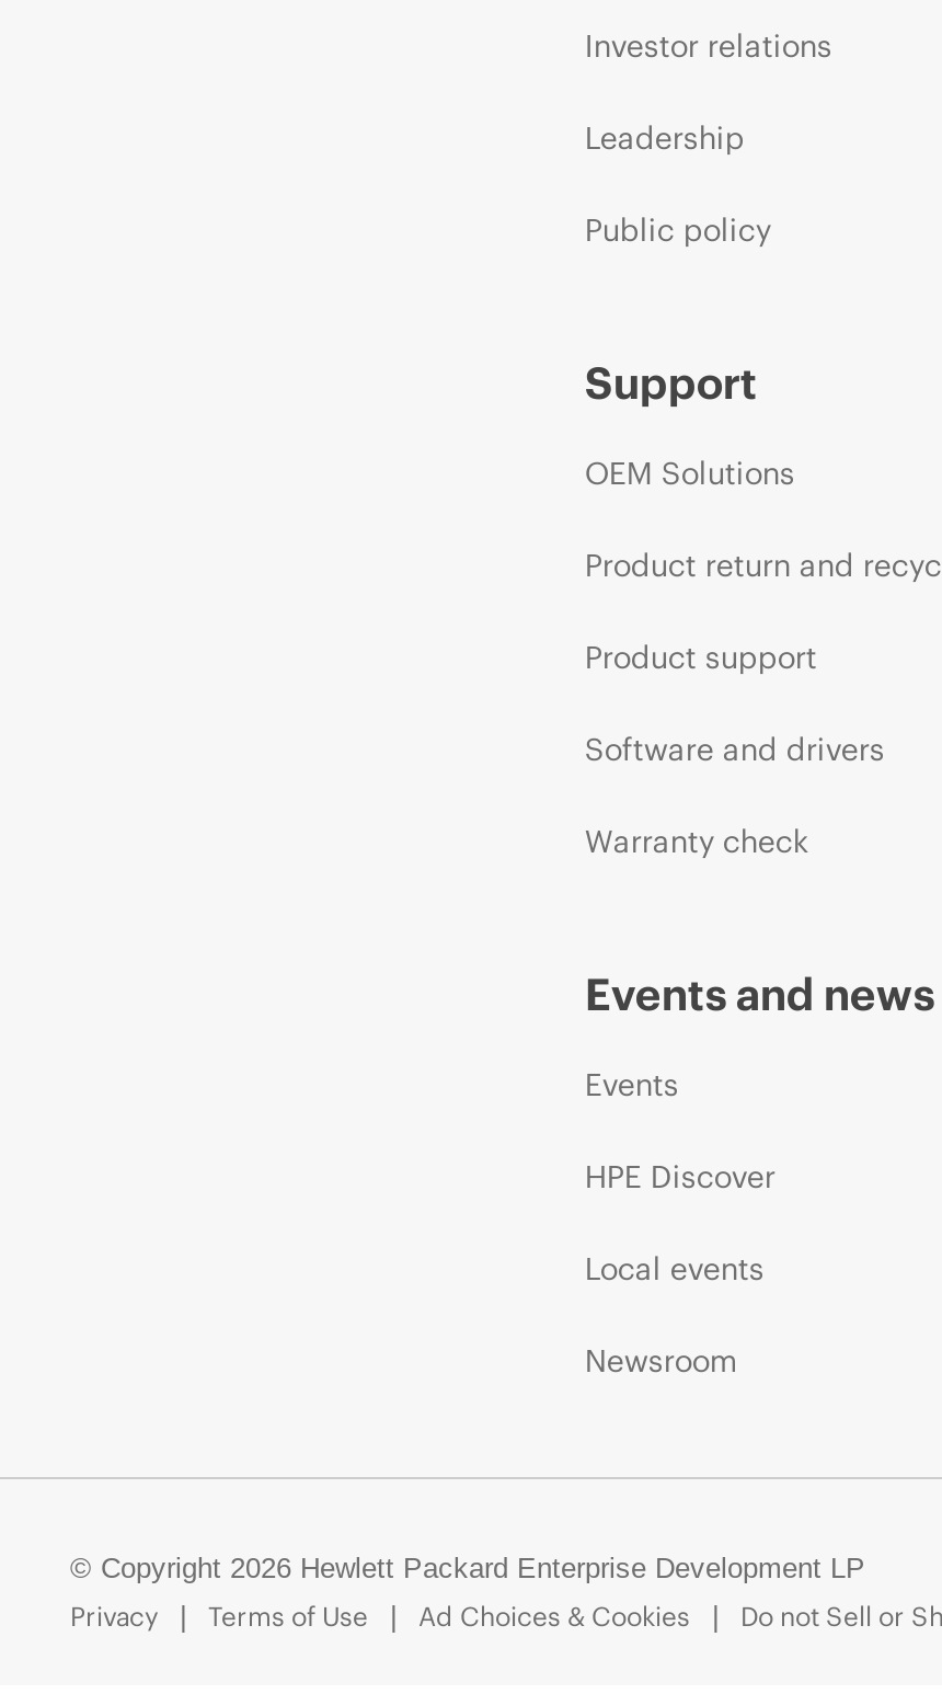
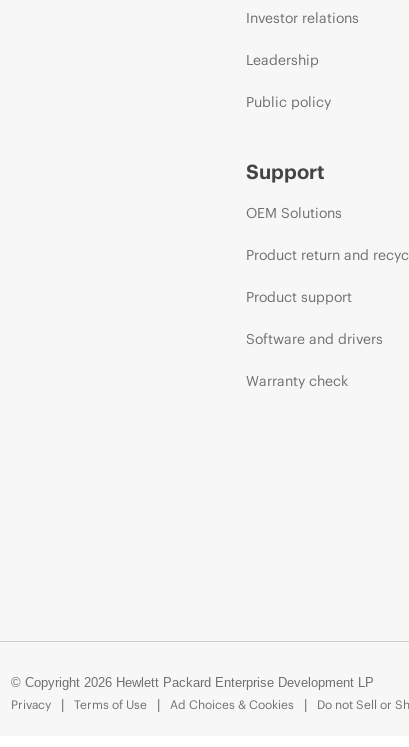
[585,966,935,1381] Events and news | Events | HPE Discover | Local events | Newsroom -> none

